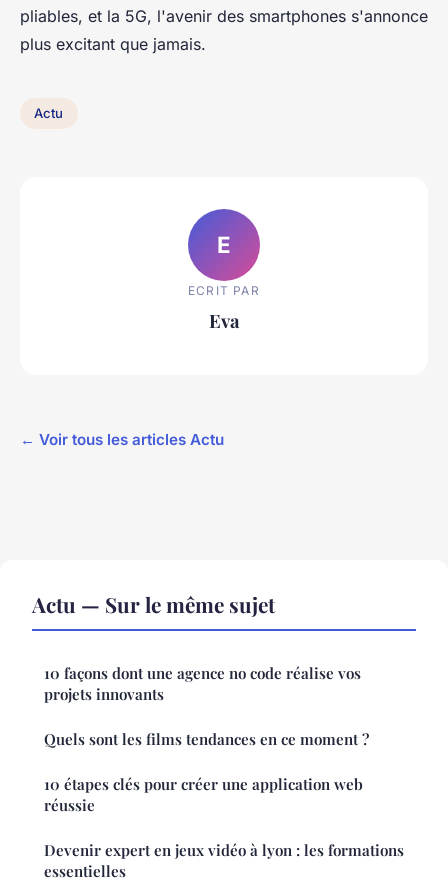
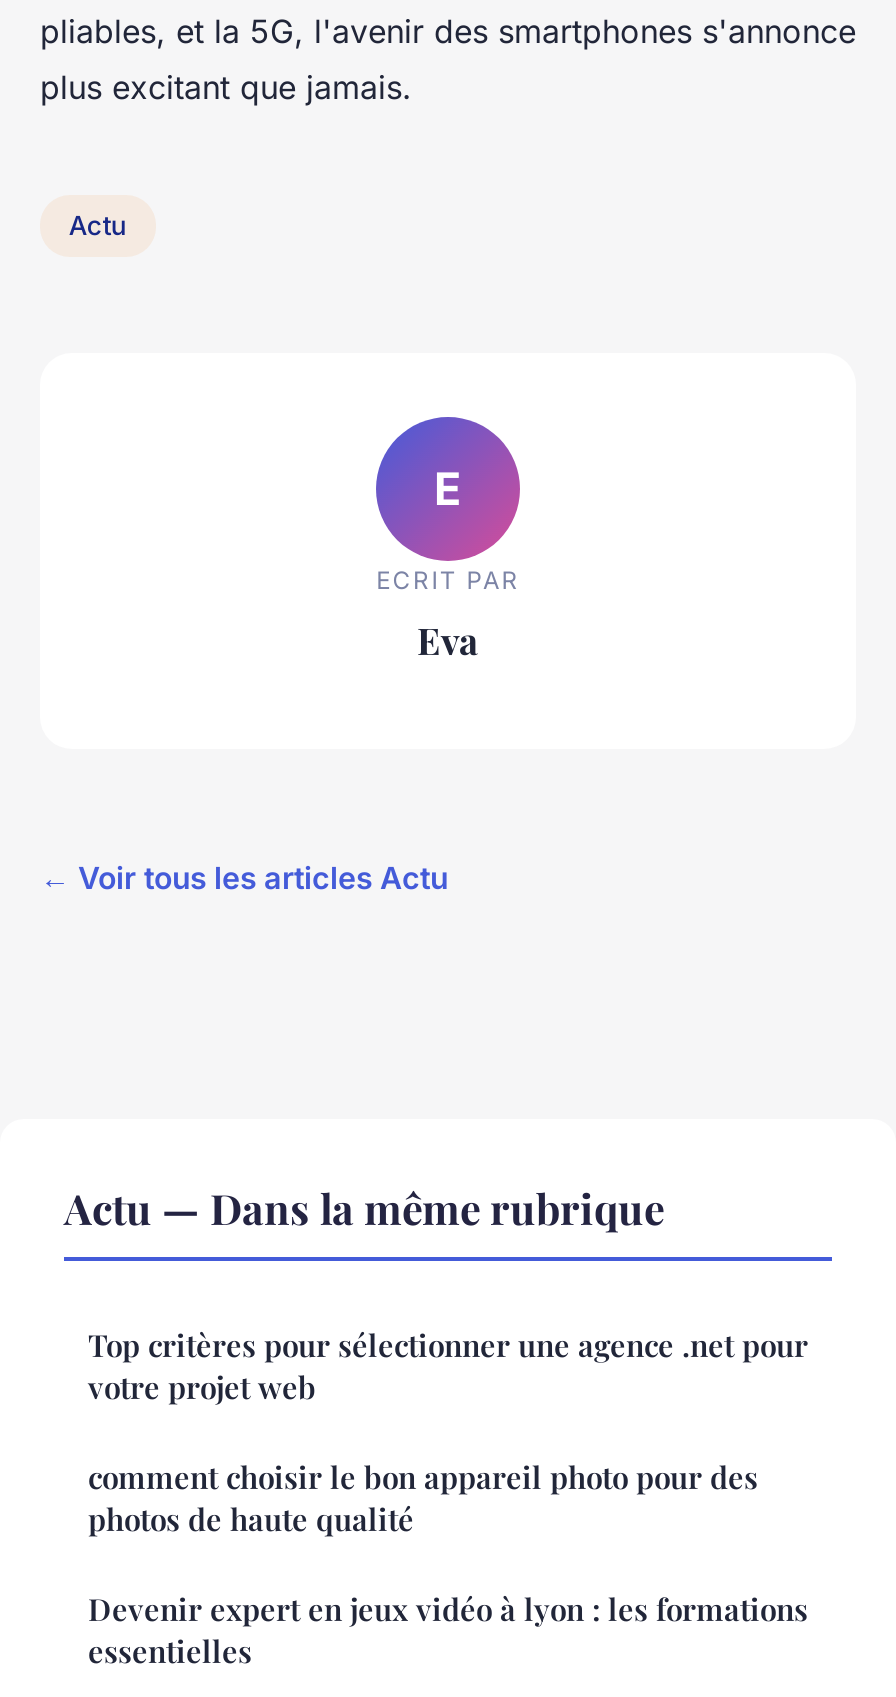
[32,589,369,814] Actu — Sur le même sujet | 10 façons dont une agence no code réalise vos | projets innovants | Quels sont les films tendances en ce moment ? | 10 étapes clés pour créer une application web | réussie -> [64,1178,808,1538] Actu — Dans la même rubrique | Top critères pour sélectionner une agence .net pour | votre projet web | comment choisir le bon appareil photo pour des | photos de haute qualité

